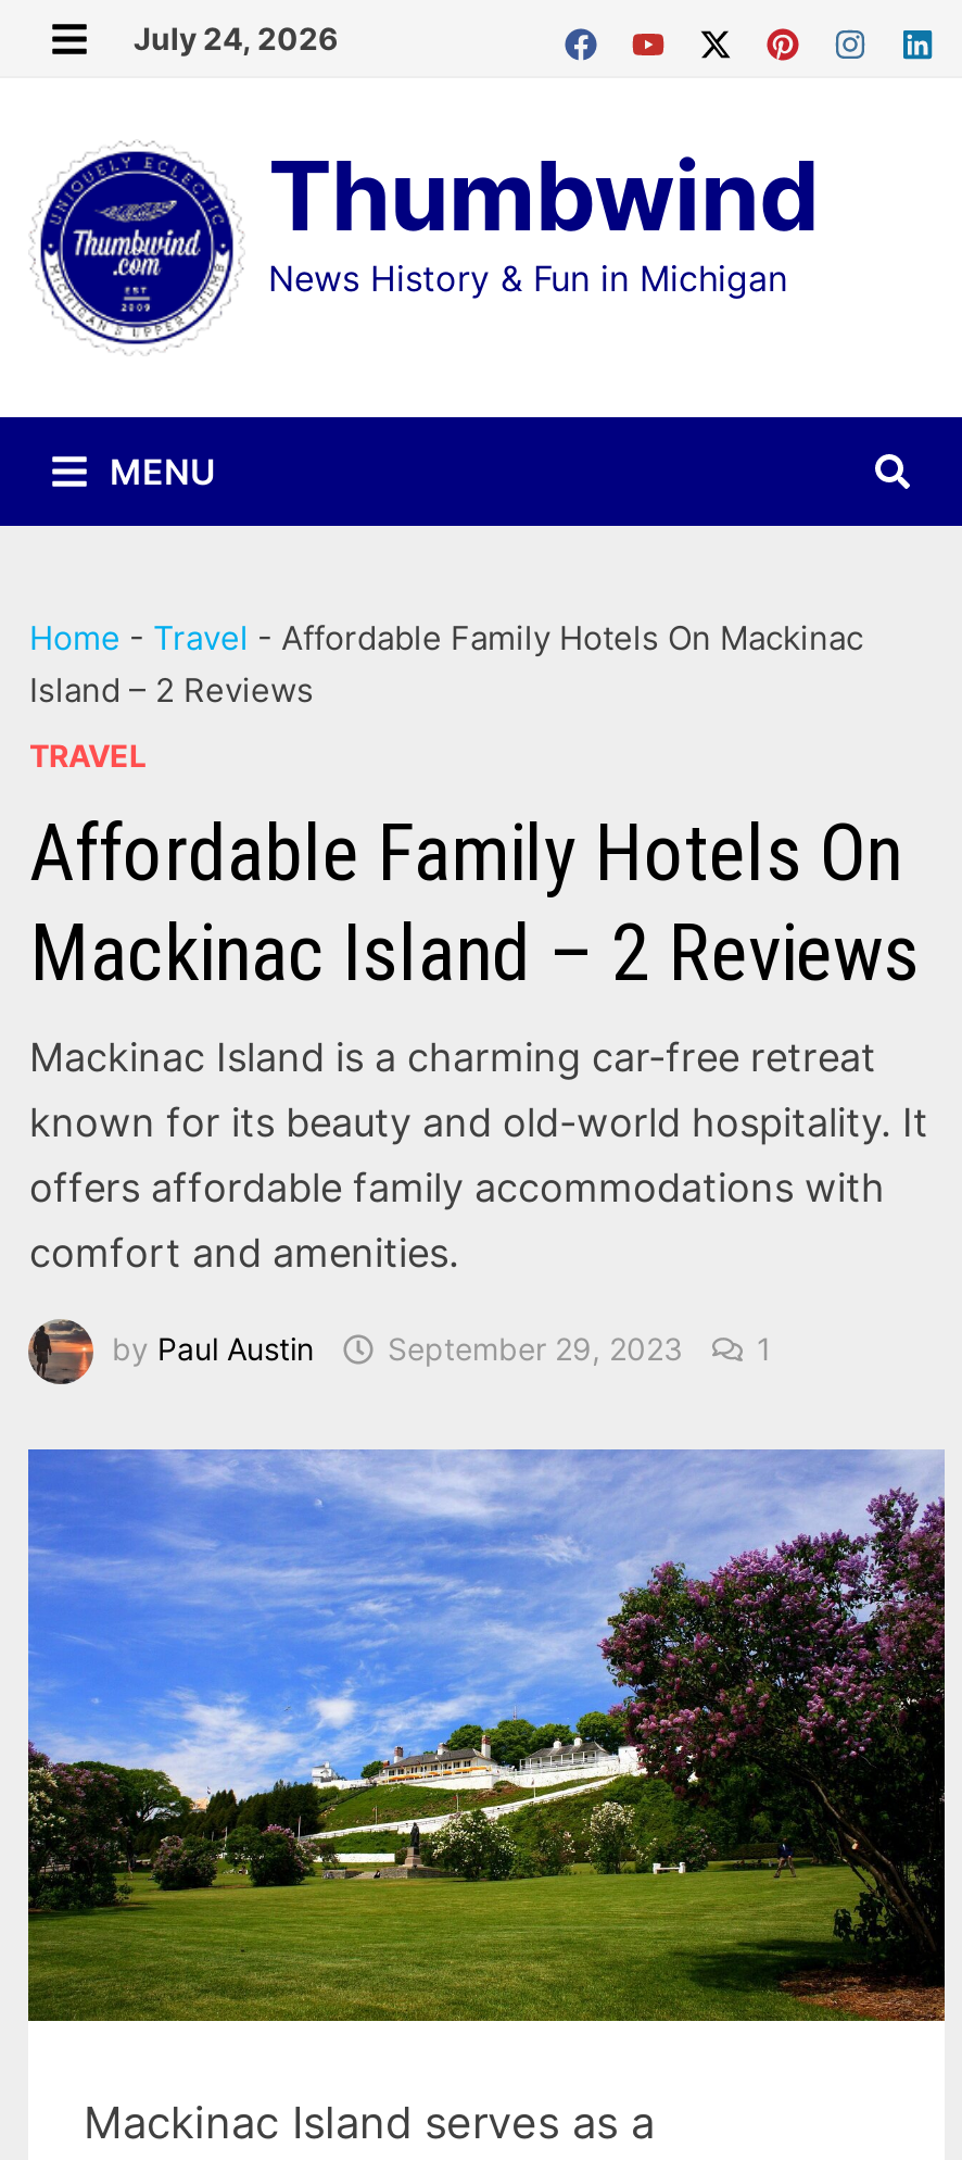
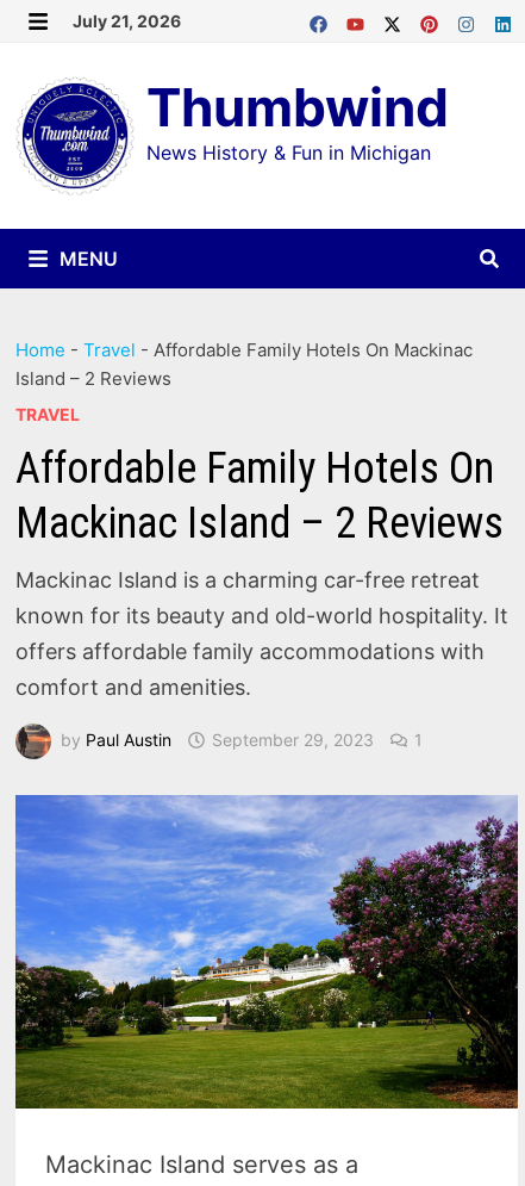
[133,20,337,56] July 24, 2026 -> [73,11,181,31] July 21, 2026

